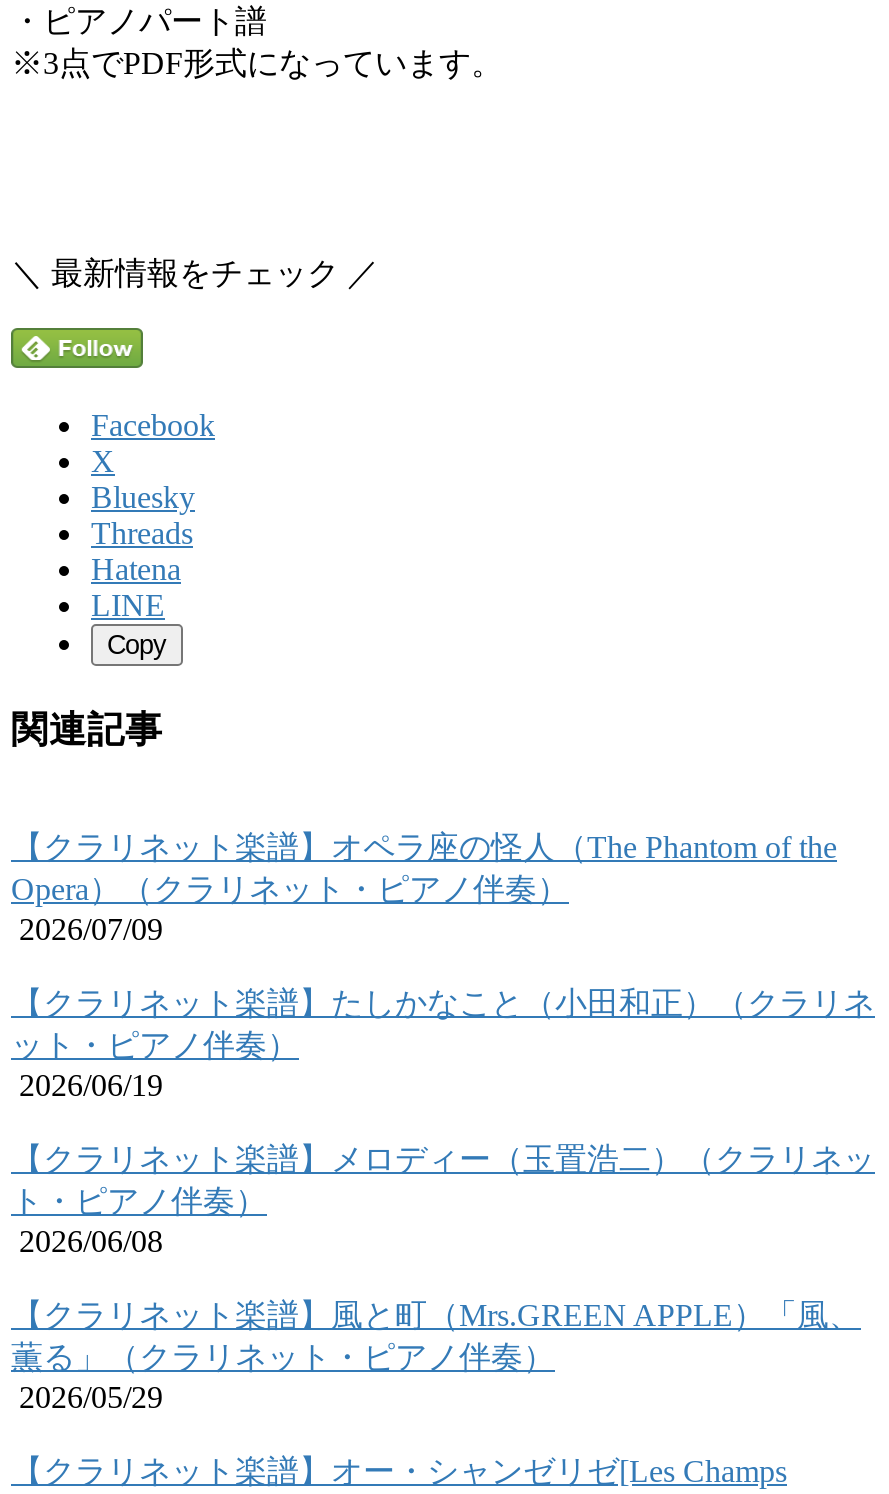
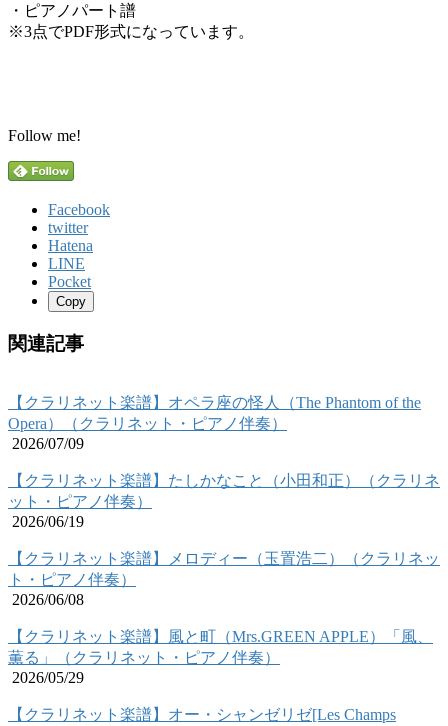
[11,256,379,290] ＼ 最新情報をチェック ／ -> [8,127,81,144] Follow me!
[91,444,195,550] X | Bluesky | Threads -> [48,219,88,236] twitter
moved [91,552,181,622] -> [48,237,93,272]: Hatena | LINE
none -> [48,273,91,290] Pocket

